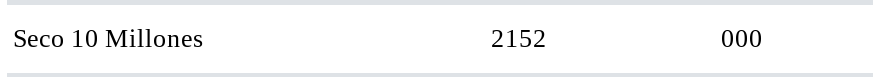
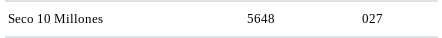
[491,23,547,53] 2152 -> [247,11,275,26] 5648
[721,23,763,53] 000 -> [362,11,383,26] 027

